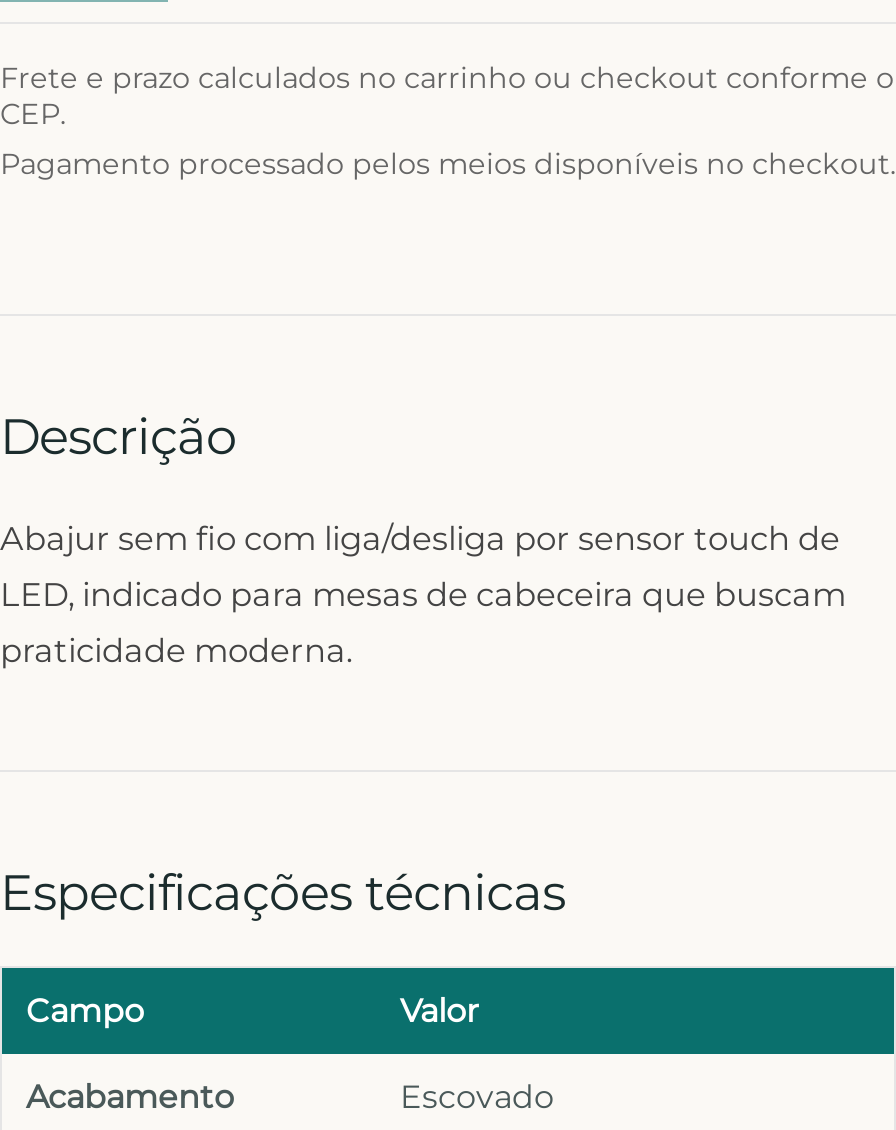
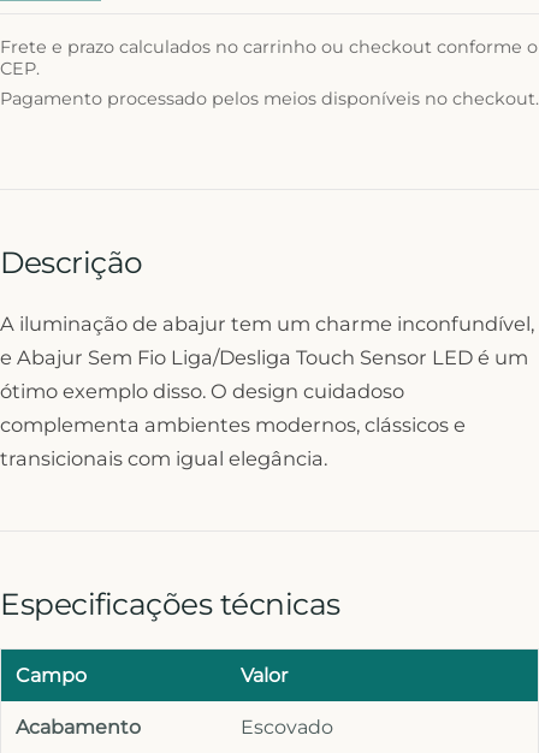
[0,518,846,670] Abajur sem fio com liga/desliga por sensor touch de | LED, indicado para mesas de cabeceira que buscam | praticidade moderna. -> [0,311,534,470] A iluminação de abajur tem um charme inconfundível, | e Abajur Sem Fio Liga/Desliga Touch Sensor LED é um | ótimo exemplo disso. O design cuidadoso | complementa ambientes modernos, clássicos e | transicionais com igual elegância.

